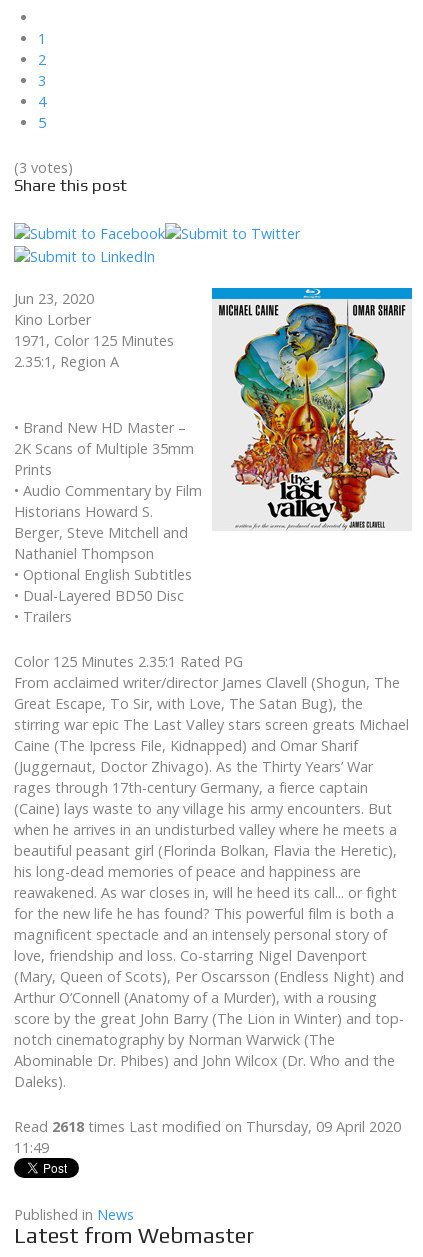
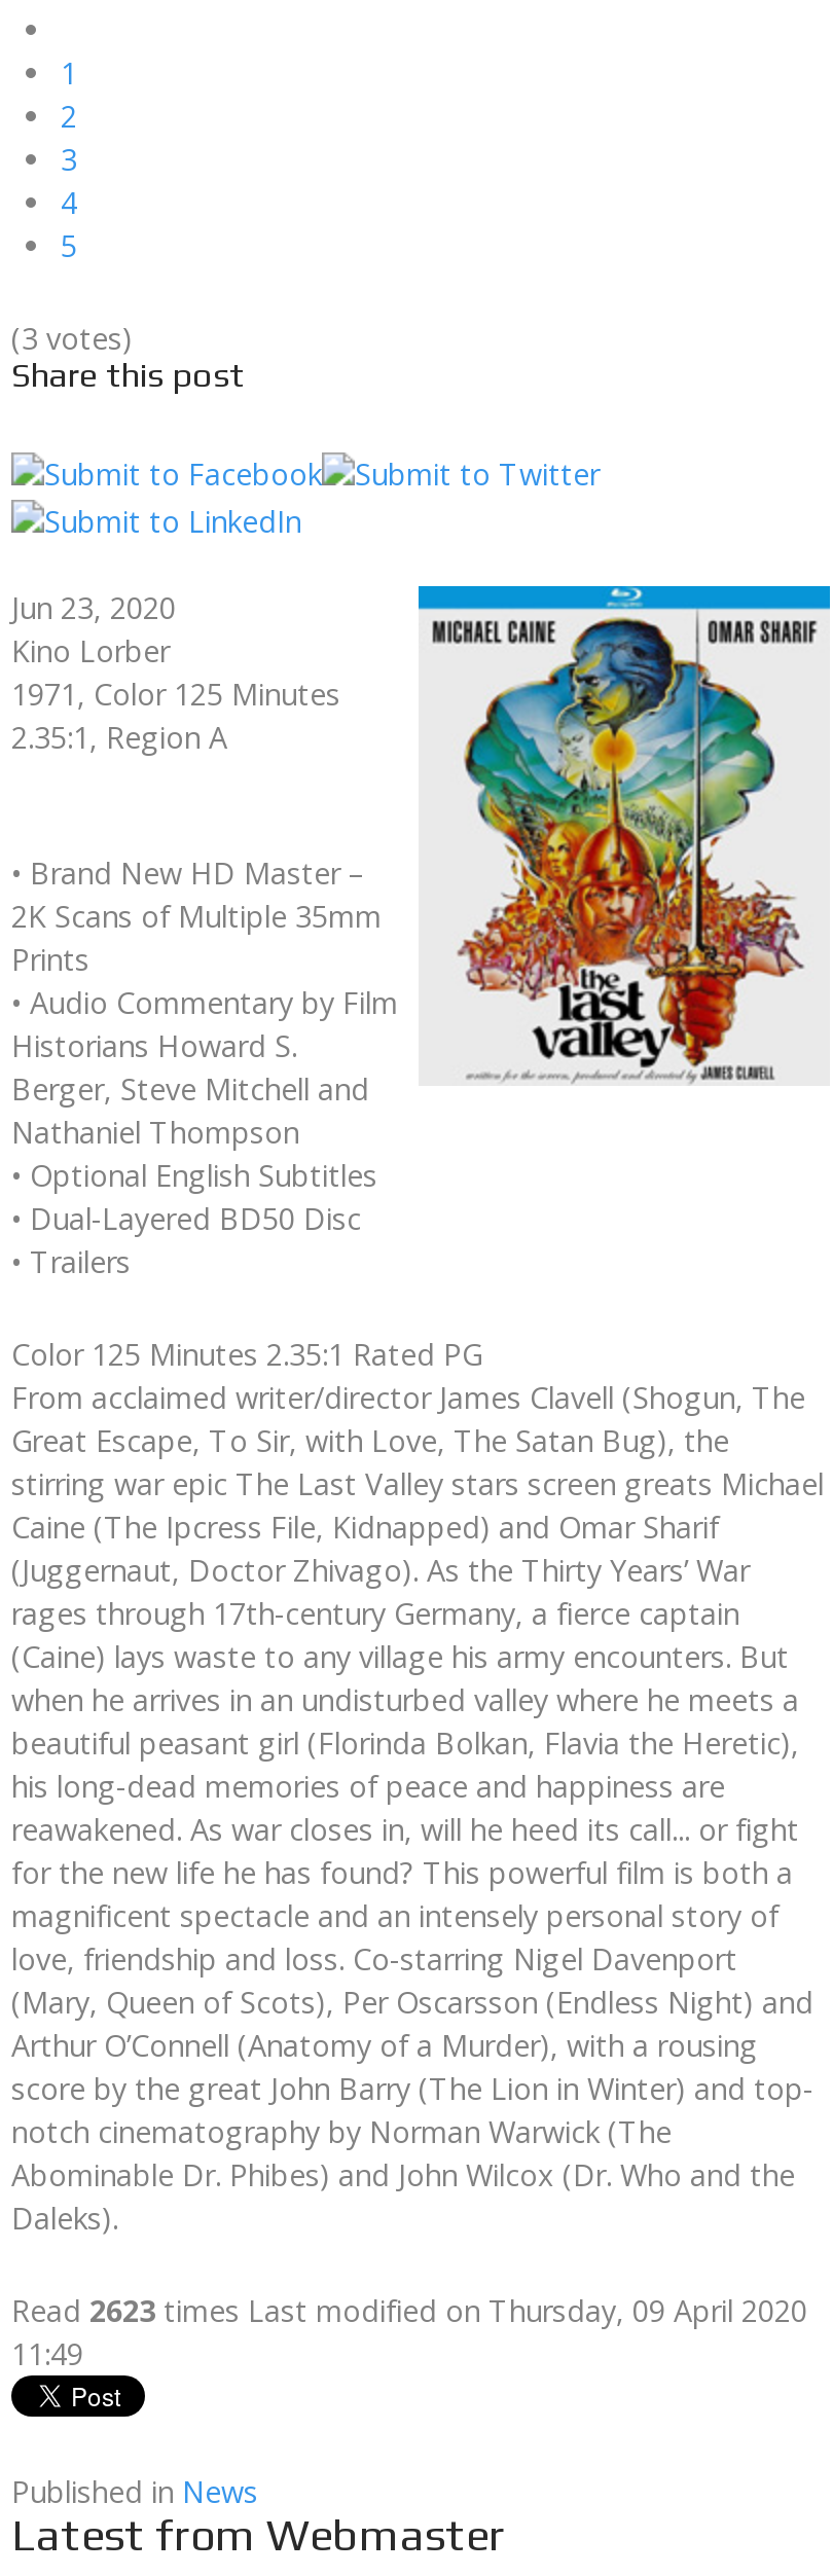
[14,1116,401,1135] Read 2618 times Last modified on Thursday, 09 April 2020 -> [11,2290,807,2329] Read 2623 times Last modified on Thursday, 09 April 2020

